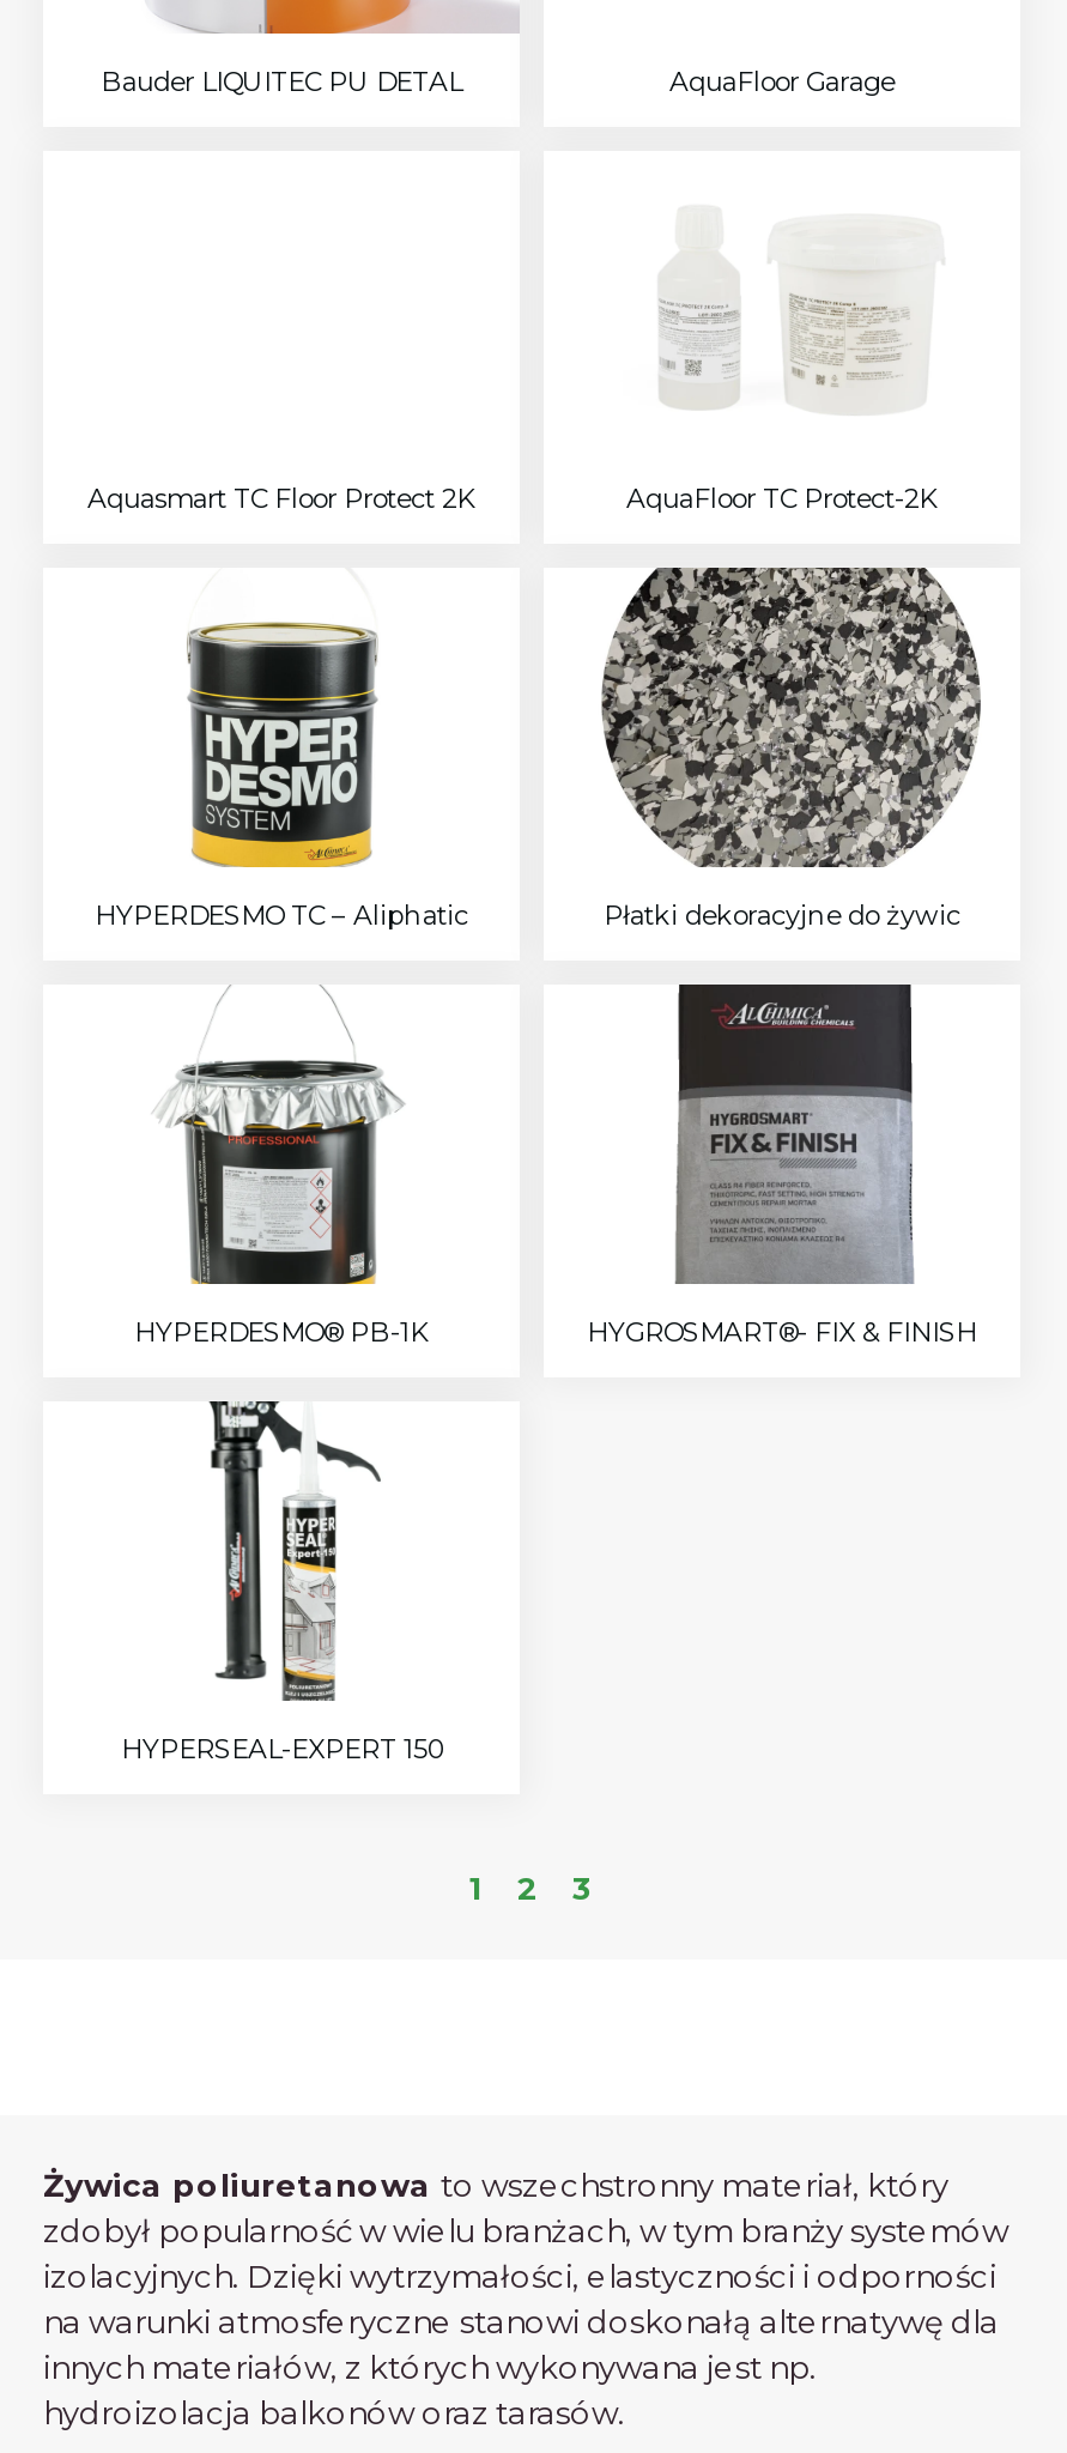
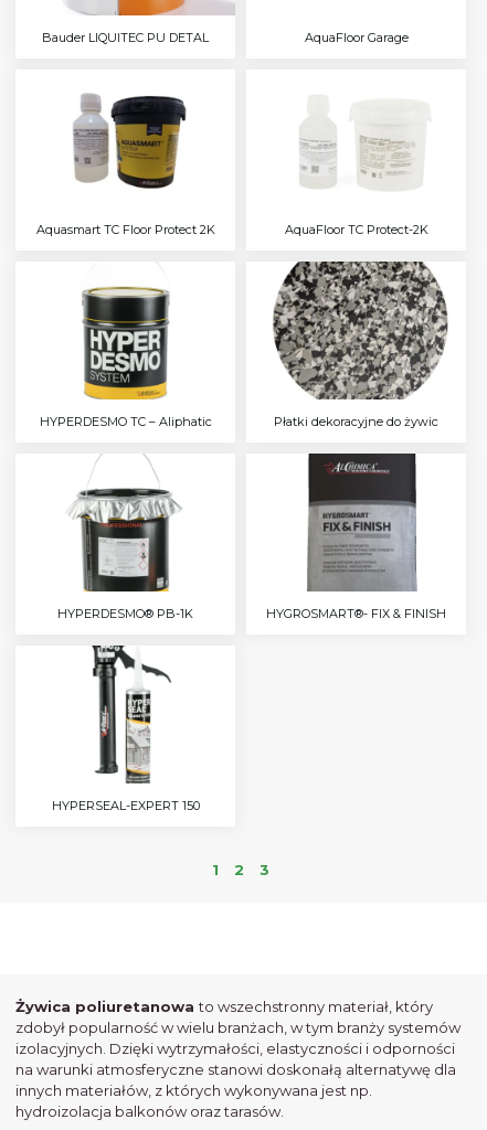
none -> [72,93,187,190] [image]

